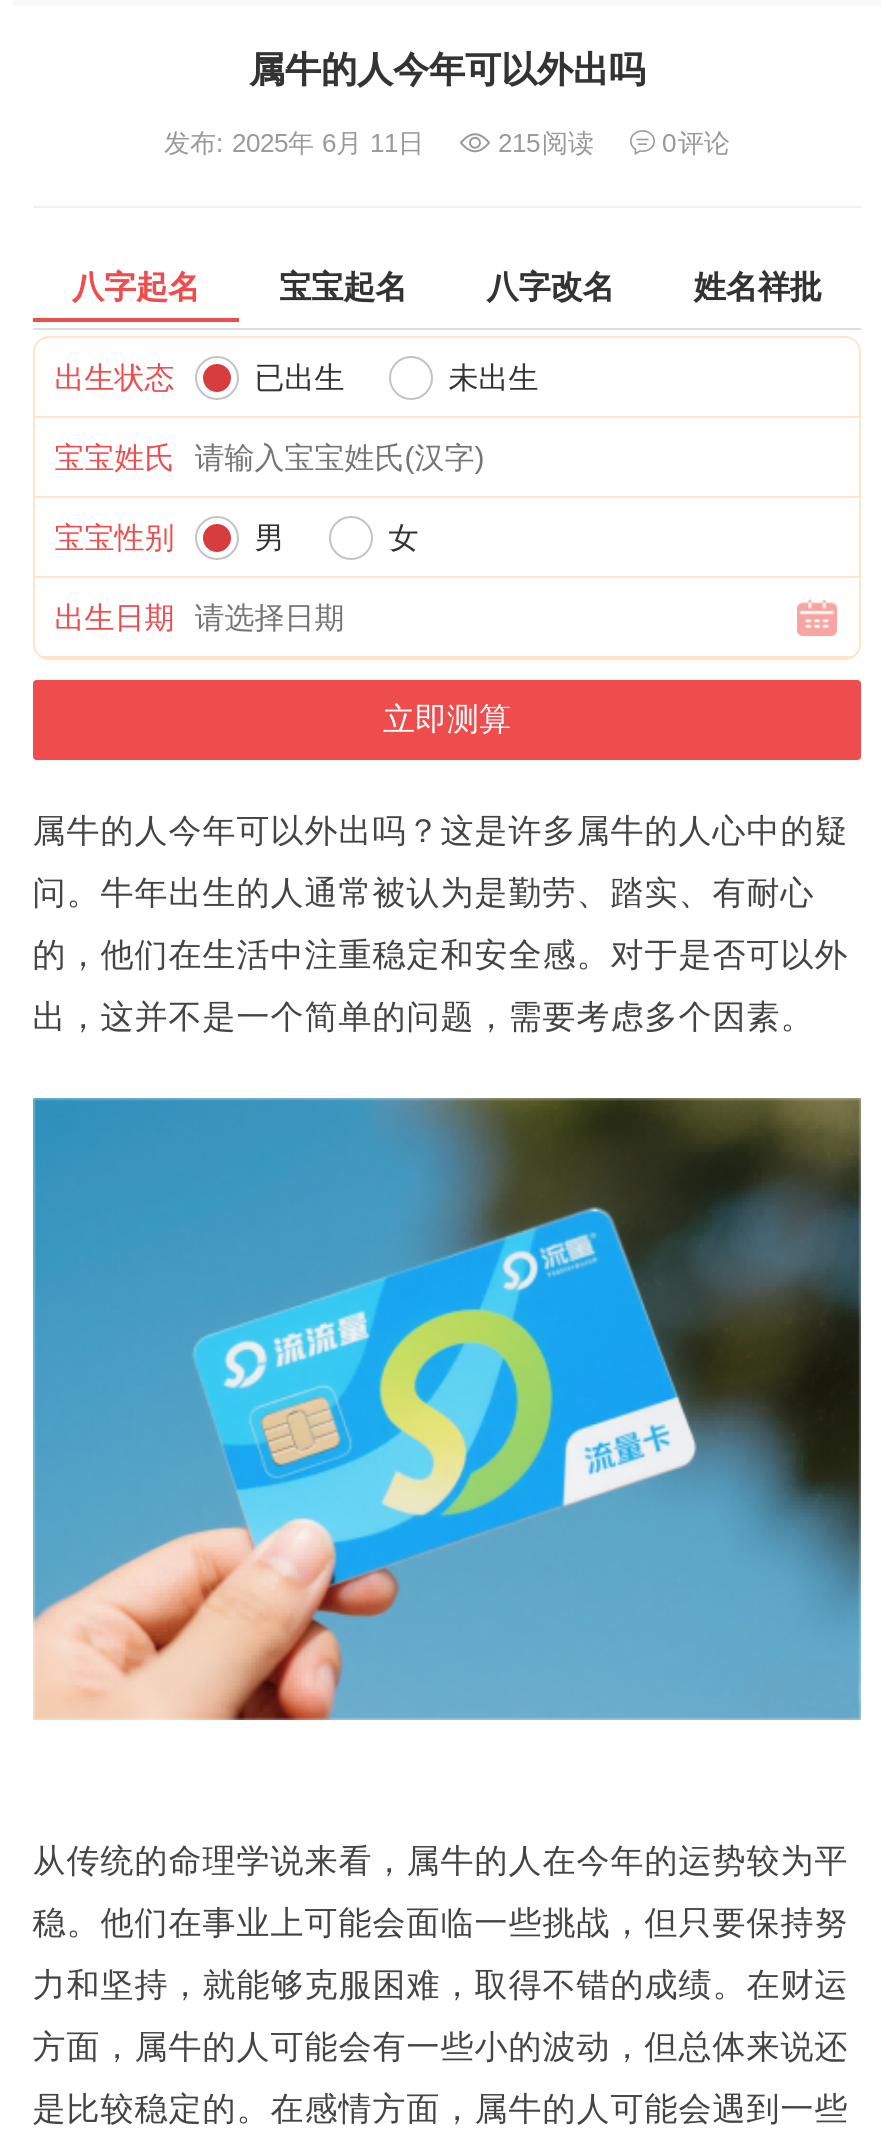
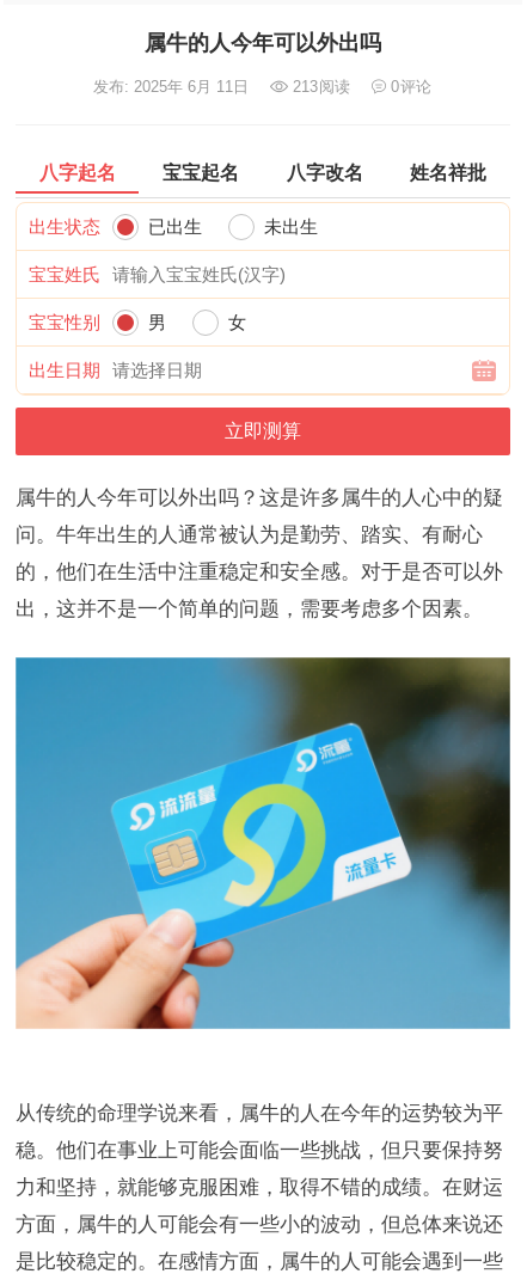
[164,128,730,158] 发布: 2025年 6月 11日 215阅读 0评论 -> [94,78,432,96] 发布: 2025年 6月 11日 213阅读 0评论

